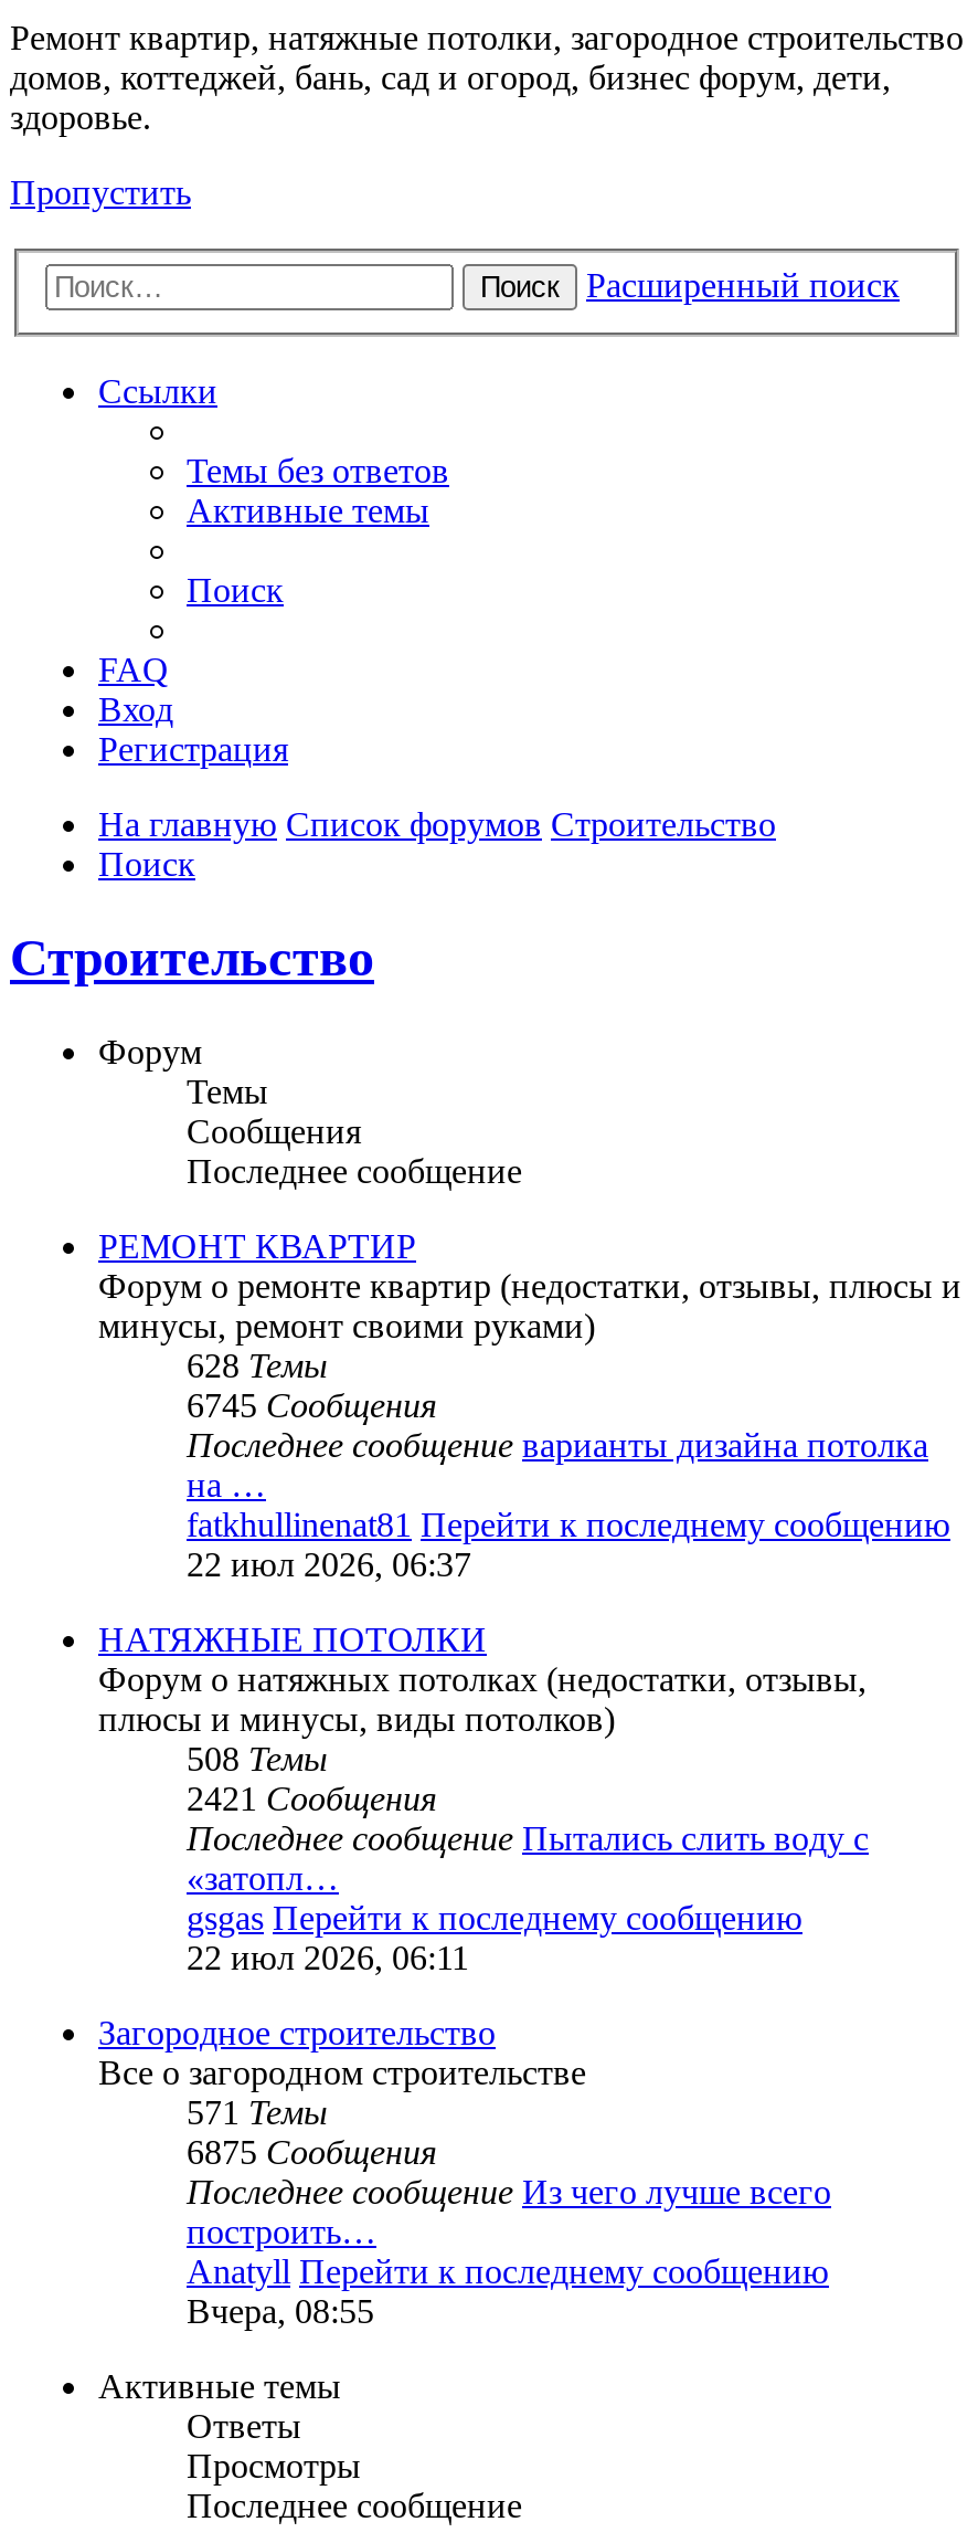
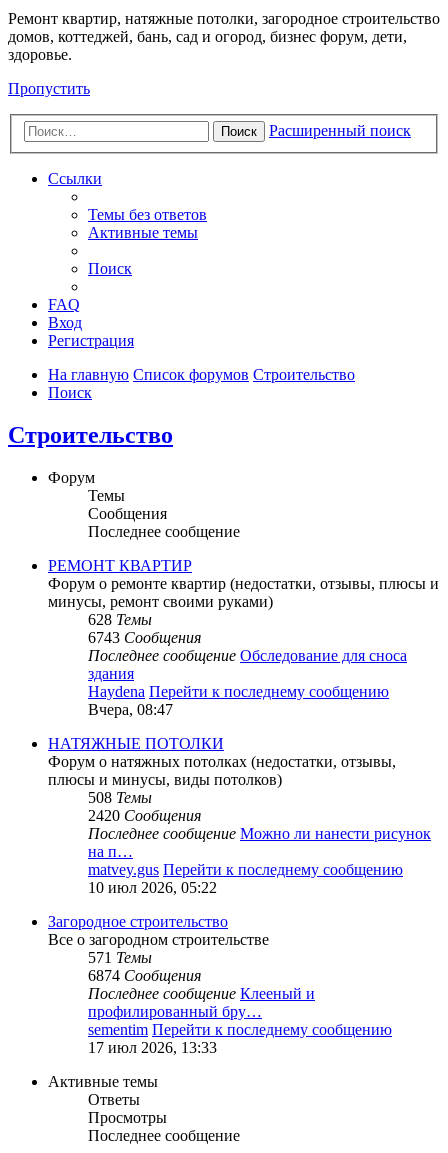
[187,1387,950,1584] 6745 Сообщения | Последнее сообщение варианты дизайна потолка | на … | fatkhullinenat81 Перейти к последнему сообщению | 22 июл 2026, 06:37 -> [88,629,407,718] 6743 Сообщения | Последнее сообщение Обследование для сноса | здания | Haydena Перейти к последнему сообщению | Вчера, 08:47
[187,1780,869,1977] 2421 Сообщения | Последнее сообщение Пытались слить воду с | «затопл… | gsgas Перейти к последнему сообщению | 22 июл 2026, 06:11 -> [88,807,431,896] 2420 Сообщения | Последнее сообщение Можно ли нанести рисунок | на п… | matvey.gus Перейти к последнему сообщению | 10 июл 2026, 05:22
[187,2134,831,2330] 6875 Сообщения | Последнее сообщение Из чего лучше всего | построить… | Anatyll Перейти к последнему сообщению | Вчера, 08:55 -> [88,967,392,1056] 6874 Сообщения | Последнее сообщение Клееный и | профилированный бру… | sementim Перейти к последнему сообщению | 17 июл 2026, 13:33

